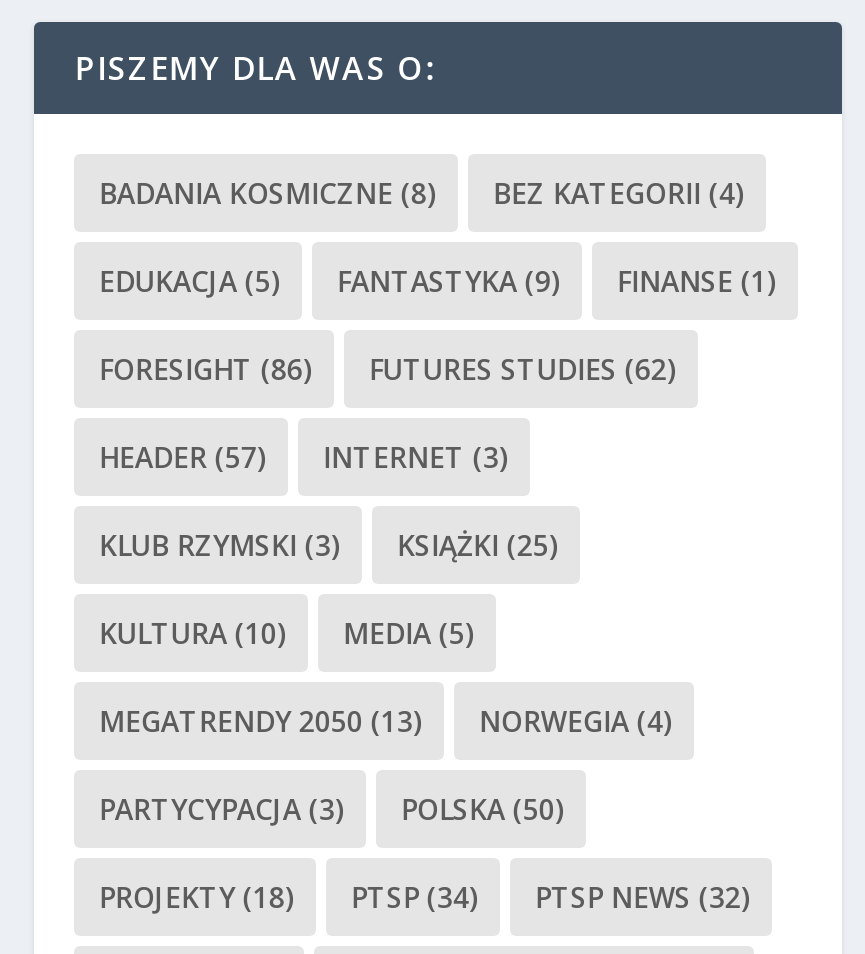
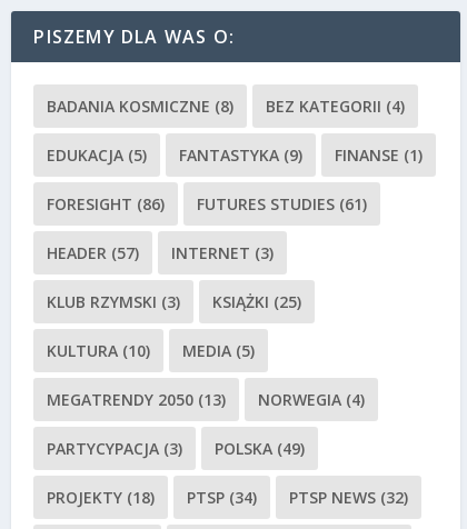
[369,351,675,389] FUTURES STUDIES (62) -> [197,193,367,214] FUTURES STUDIES (61)
[99,791,563,829] PARTYCYPACJA (3) POLSKA (50) -> [47,438,305,459] PARTYCYPACJA (3) POLSKA (49)

